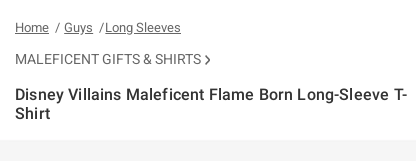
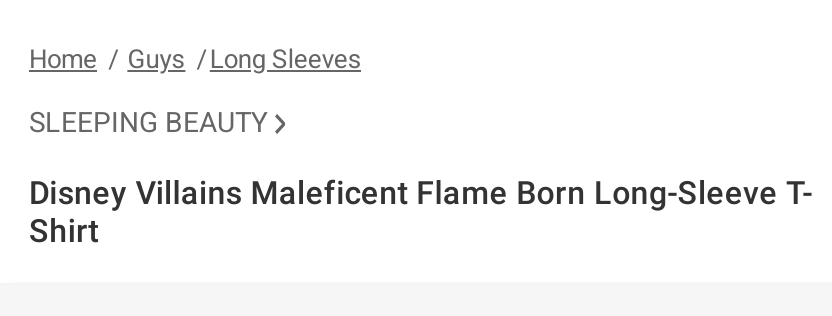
[15,51,201,67] MALEFICENT GIFTS & SHIRTS -> [29,106,267,138] SLEEPING BEAUTY

